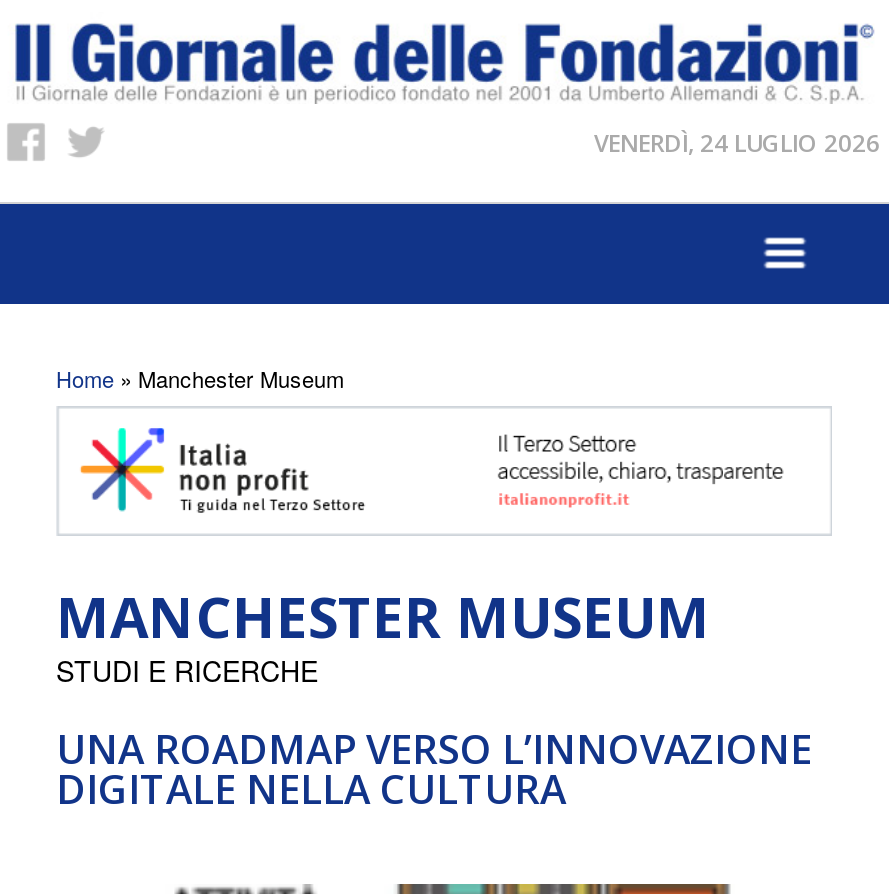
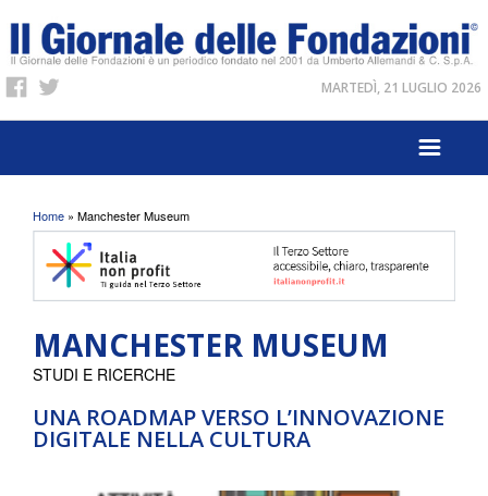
[594,126,880,160] VENERDÌ, 24 LUGLIO 2026 -> [321,78,481,97] MARTEDÌ, 21 LUGLIO 2026

